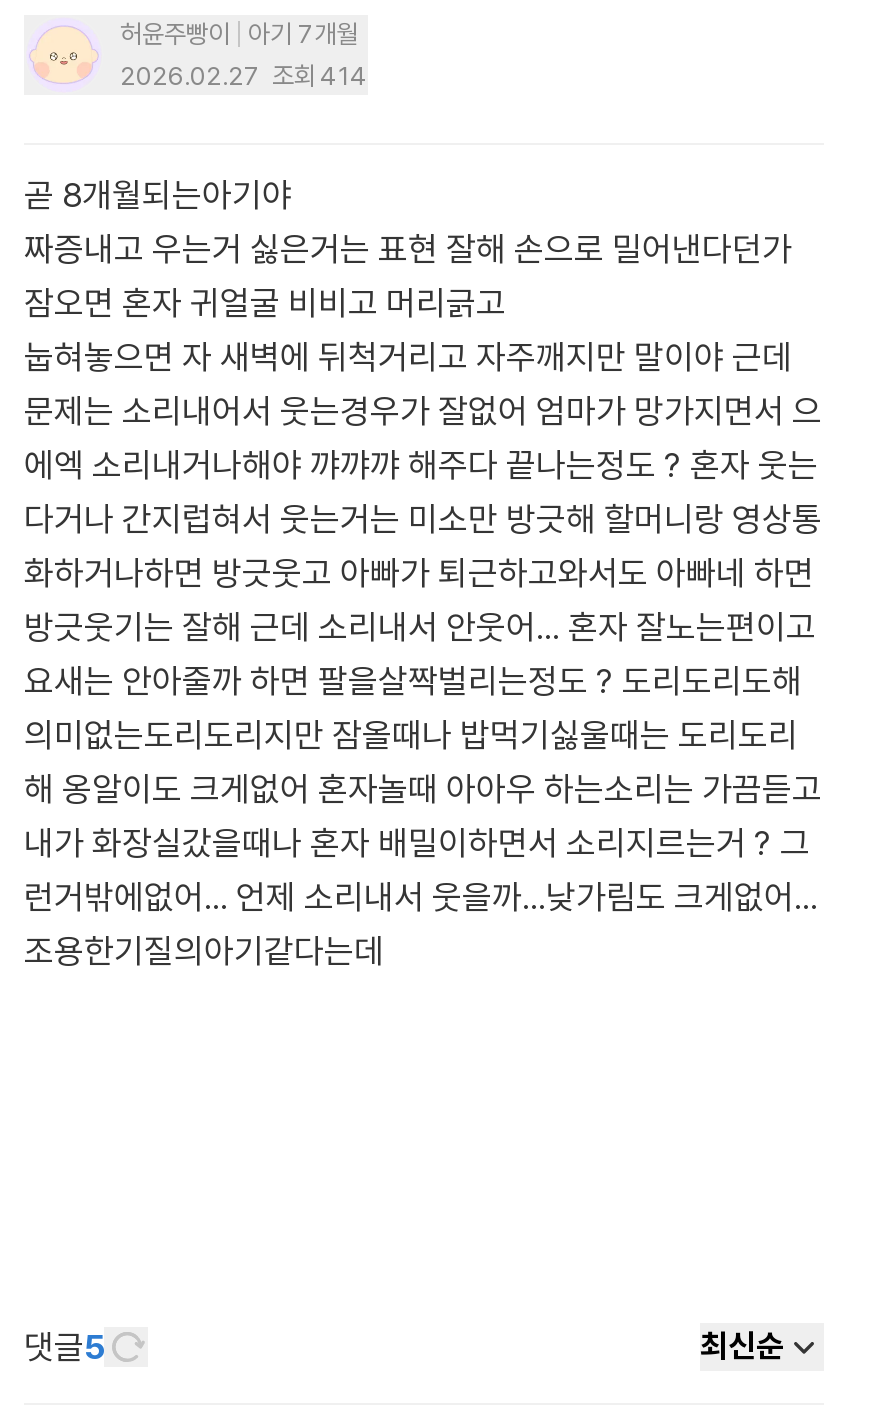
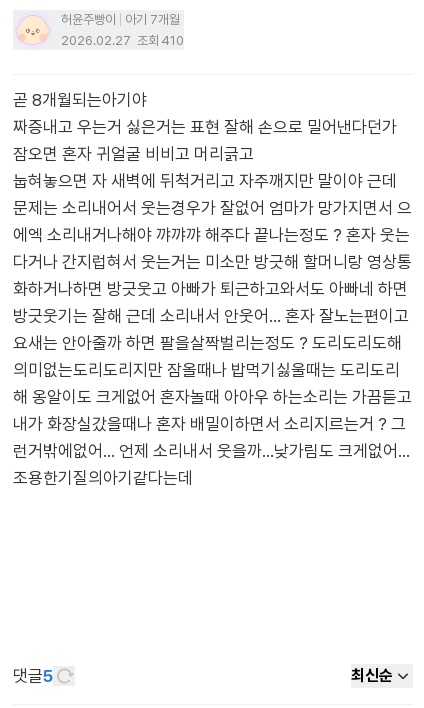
[120,61,368,91] 2026.02.27 조회 414 -> [61,33,184,48] 2026.02.27 조회 410

